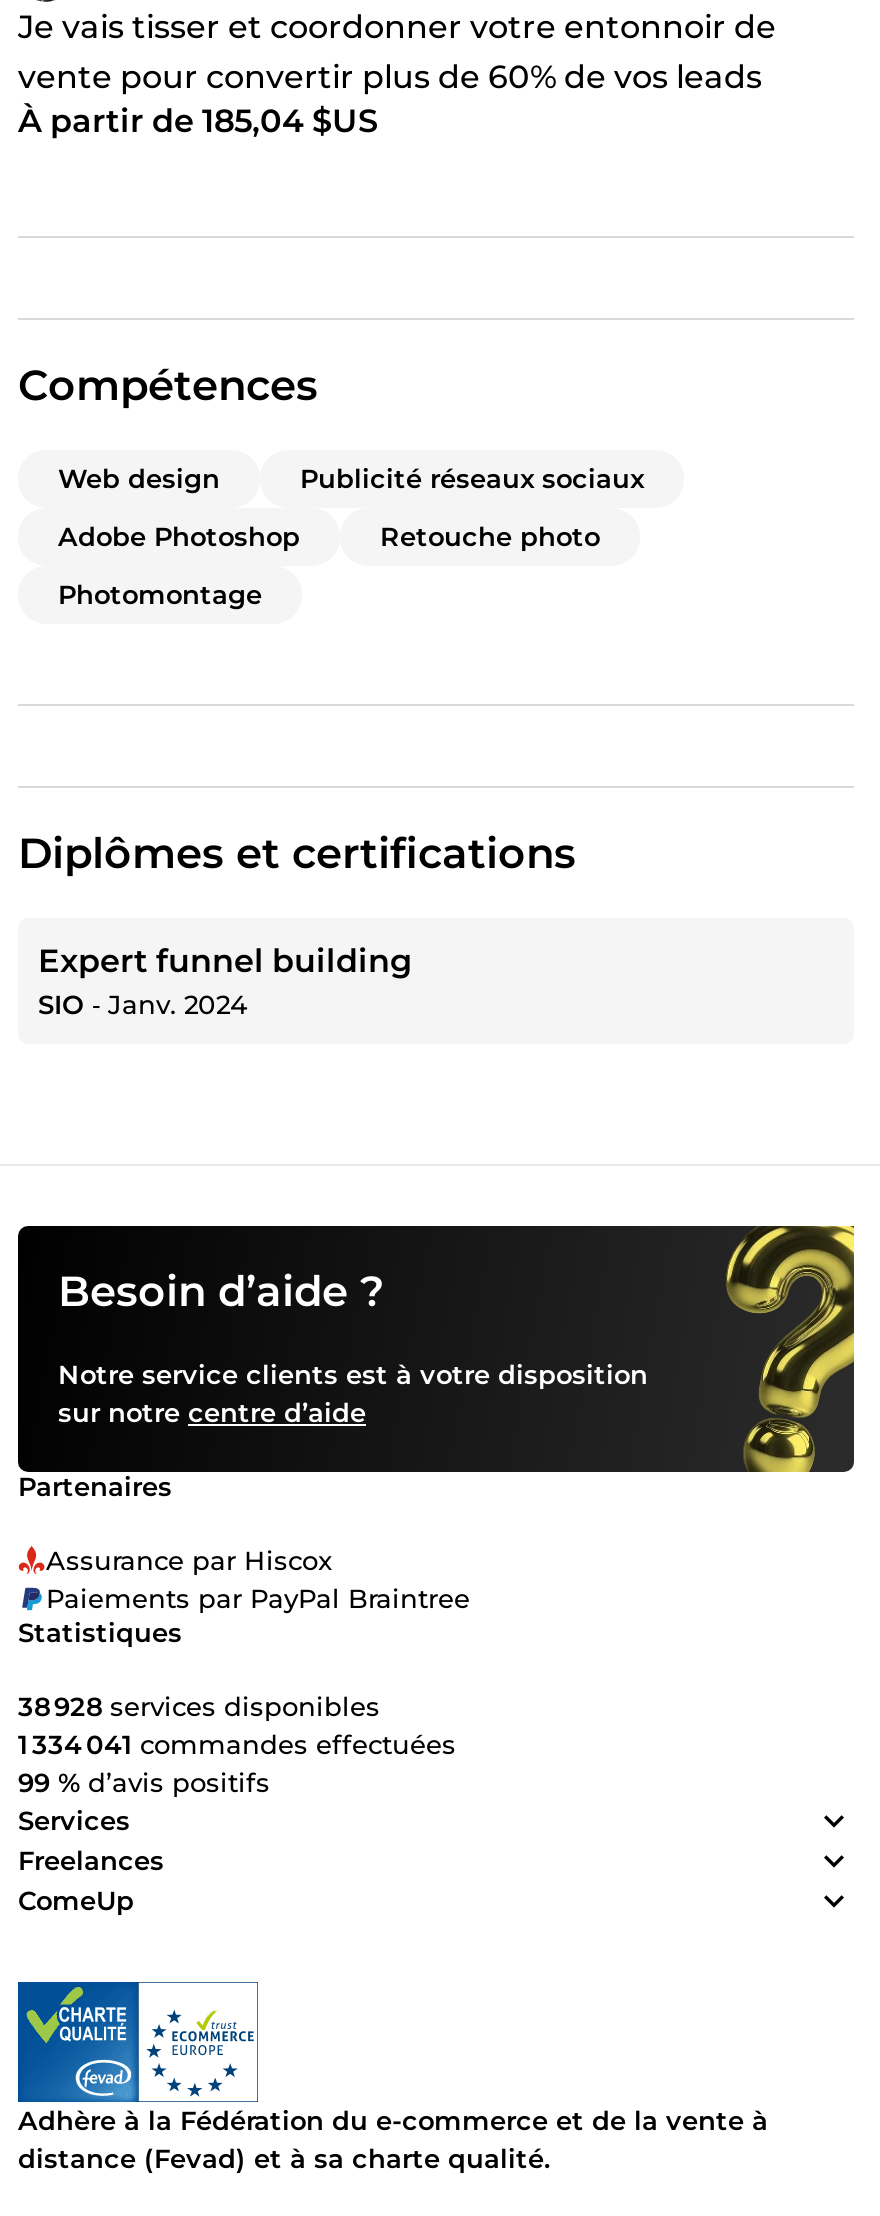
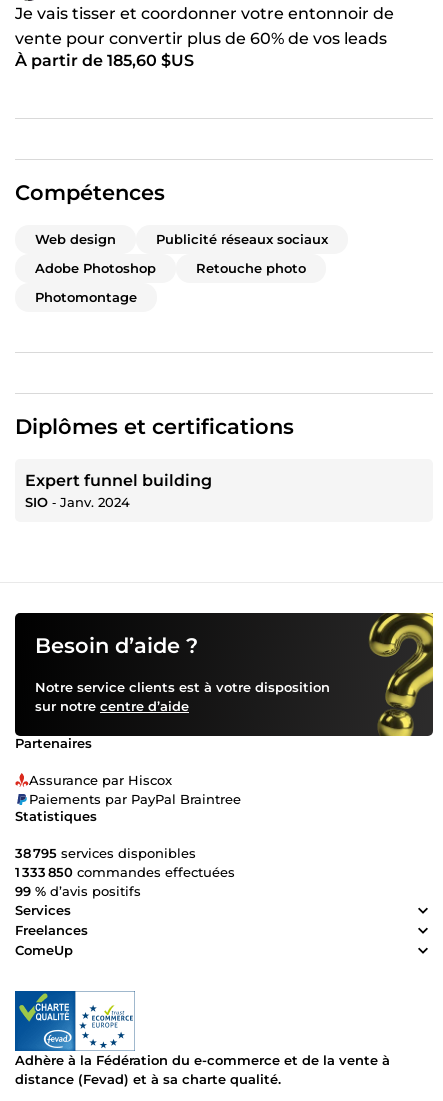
[18,102,378,140] À partir de 185,04 $US -> [15,51,194,70] À partir de 185,60 $US
[18,1690,380,1722] 38 928 services disponibles -> [15,845,196,861] 38 795 services disponibles
[18,1728,456,1760] 1 334 041 commandes effectuées -> [15,864,235,880] 1 333 850 commandes effectuées

